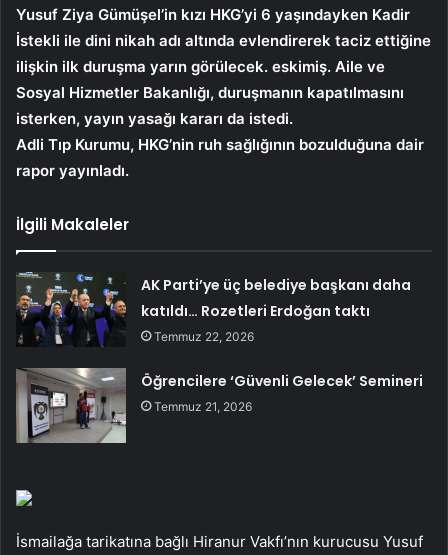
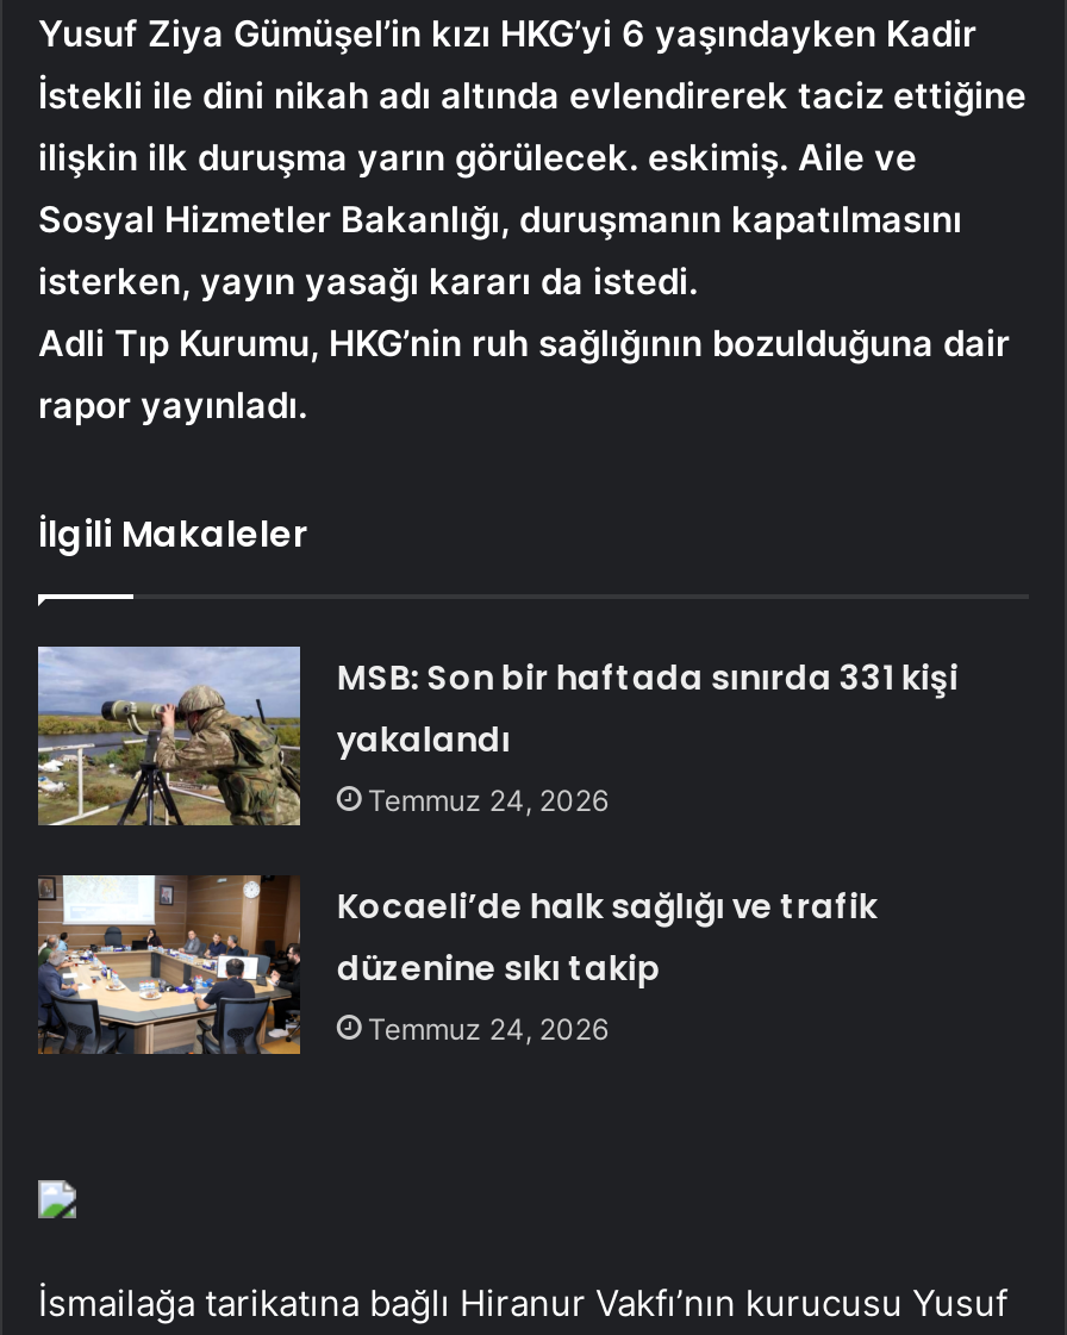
[16,272,411,346] [image] | AK Parti’ye üç belediye başkanı daha | katıldı… Rozetleri Erdoğan taktı | Temmuz 22, 2026 -> [36,644,958,828] [image] | MSB: Son bir haftada sınırda 331 kişi | yakalandı | Temmuz 24, 2026
[15,367,423,444] [image] | Öğrencilere ‘Güvenli Gelecek’ Semineri | Temmuz 21, 2026 -> [38,875,877,1056] [image] | Kocaeli’de halk sağlığı ve trafik | düzenine sıkı takip | Temmuz 24, 2026

